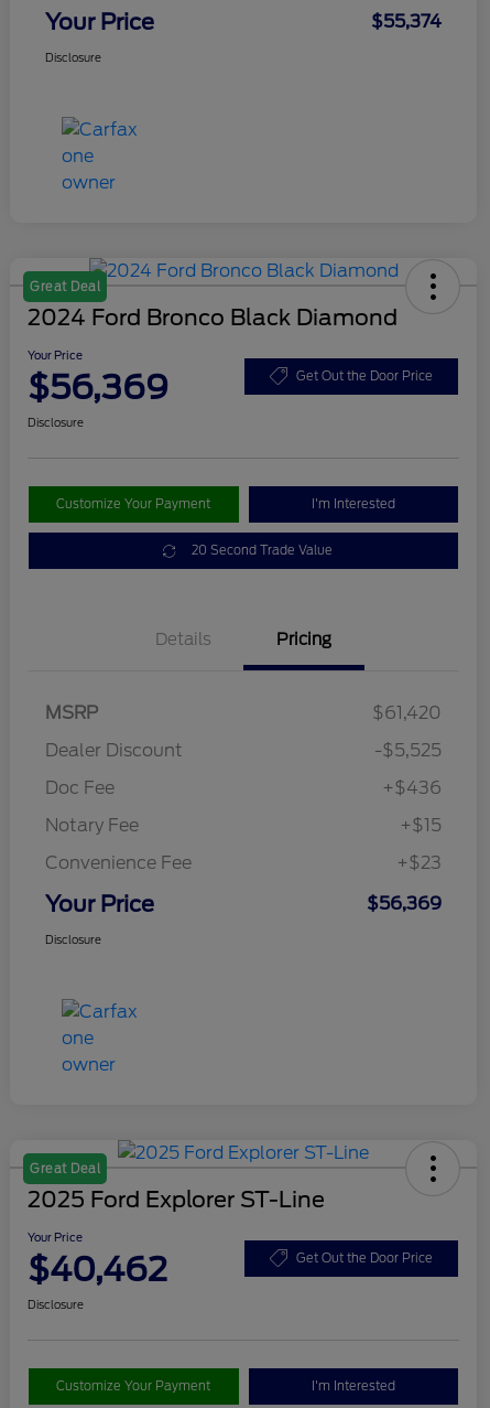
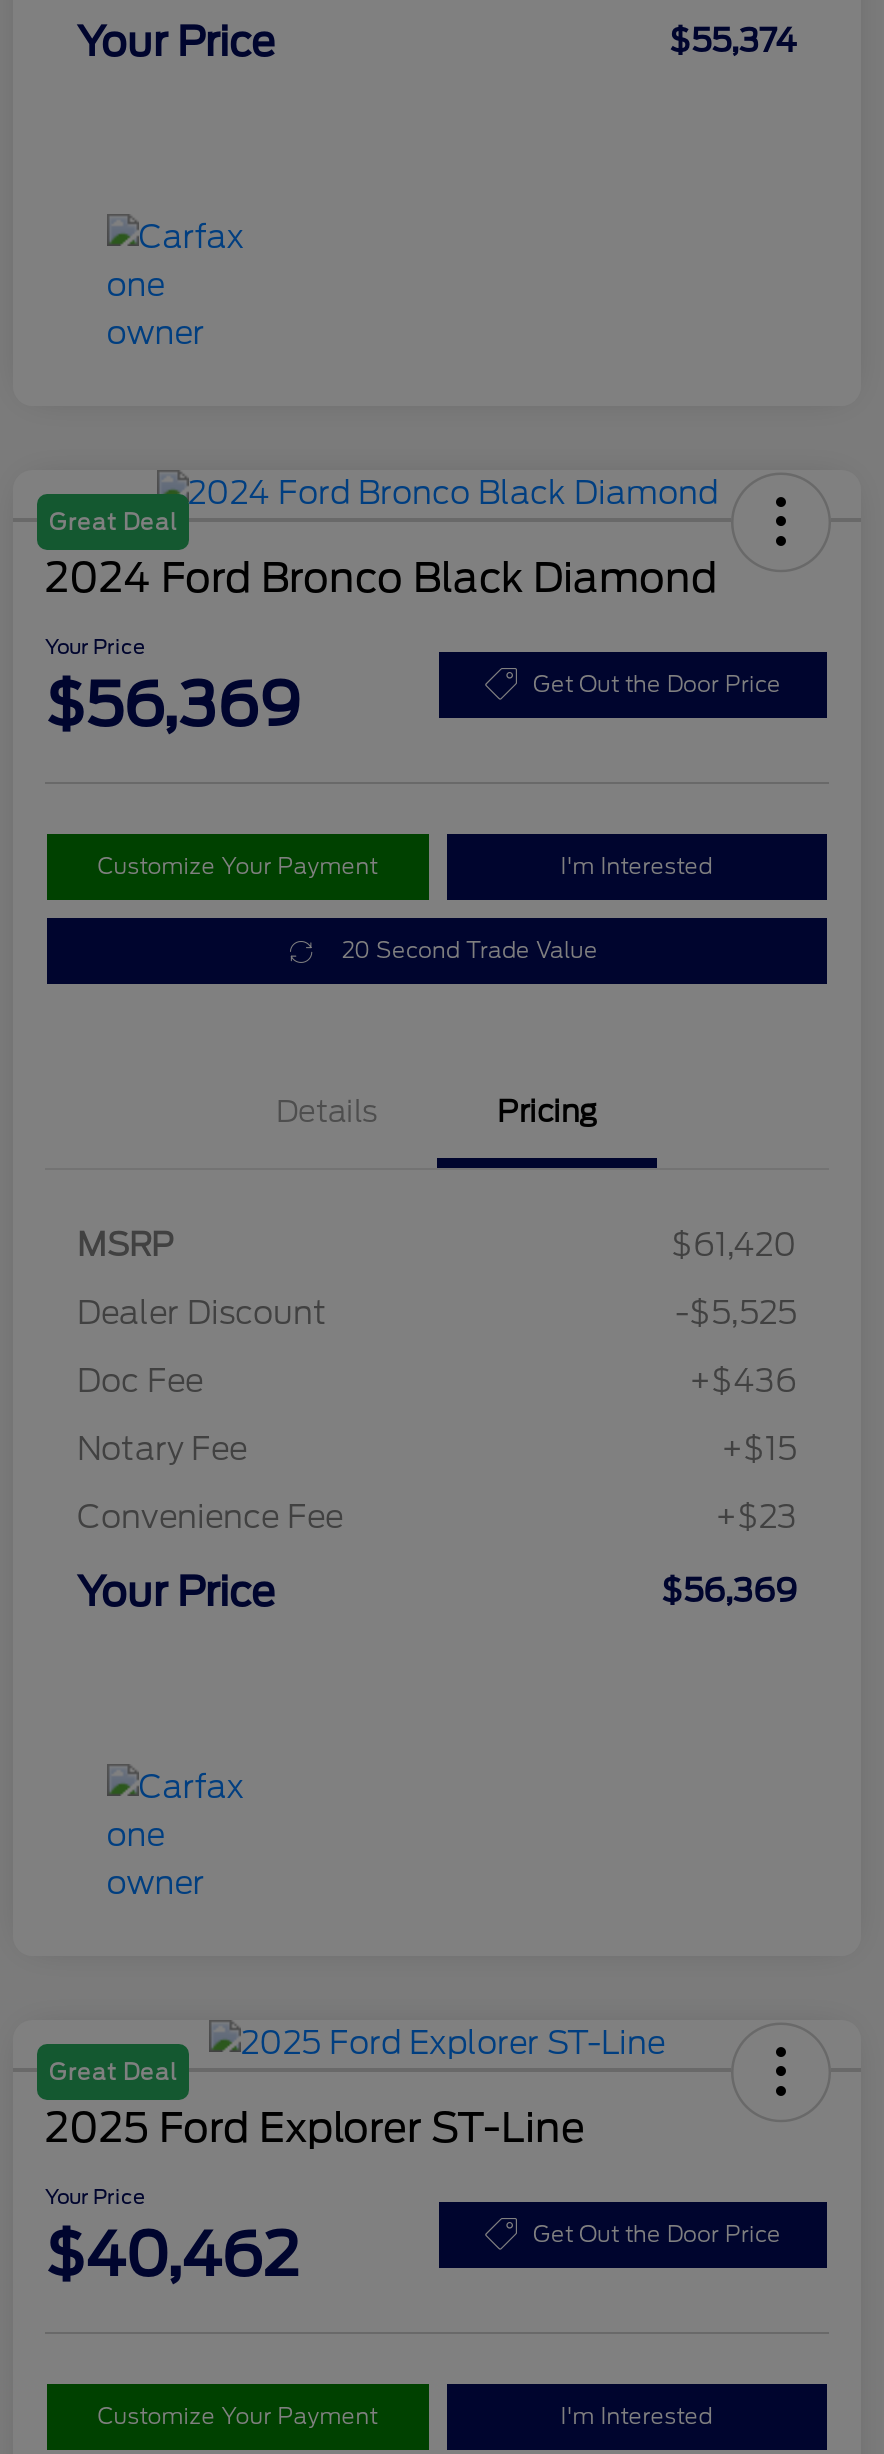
[45,51,101,64] Disclosure -> none
[28,416,84,429] Disclosure -> none
[45,933,101,946] Disclosure -> none
[28,1298,84,1311] Disclosure -> none

